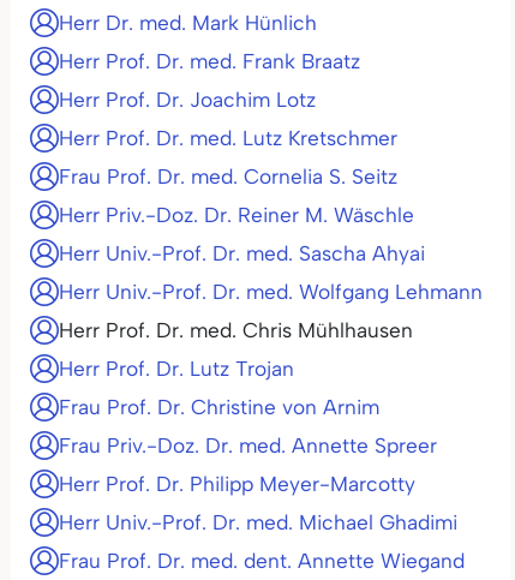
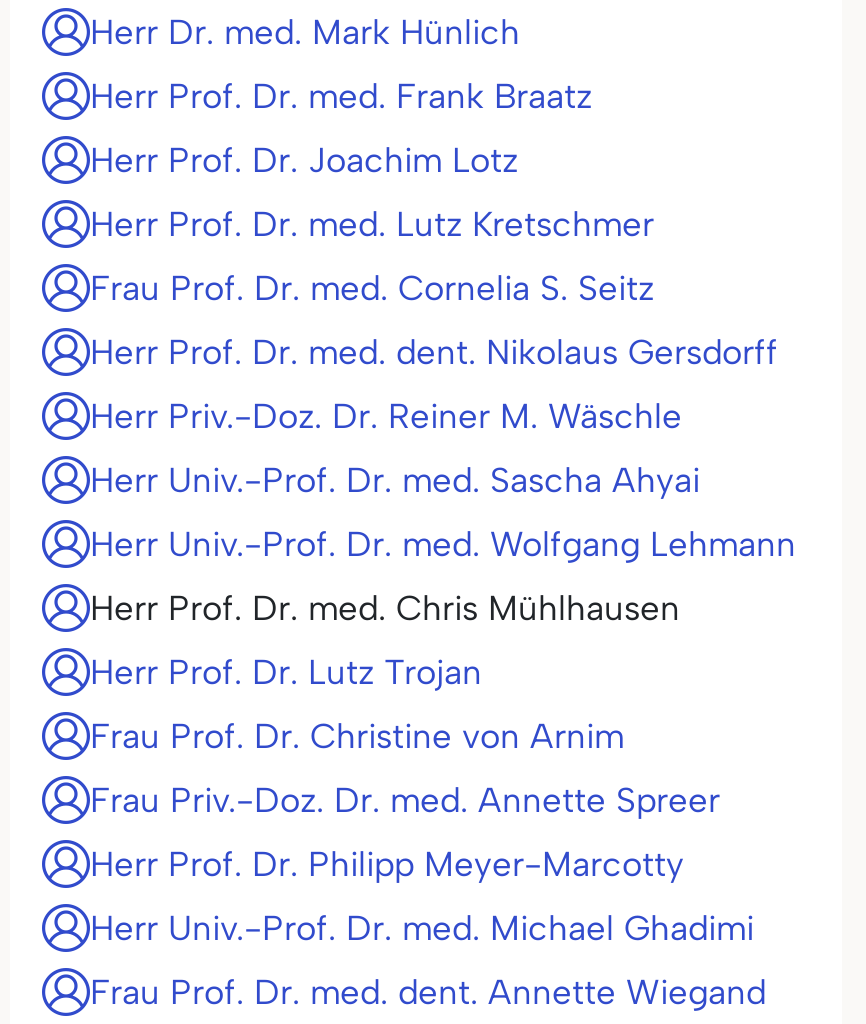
none -> [90,332,778,372] Herr Prof. Dr. med. dent. Nikolaus Gersdorff

